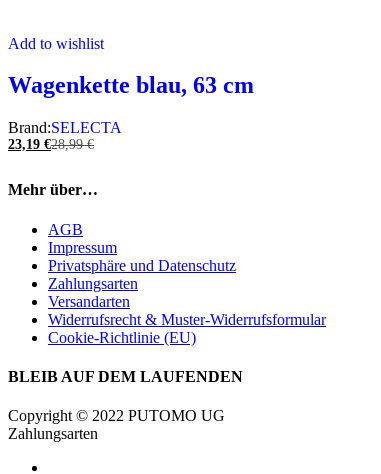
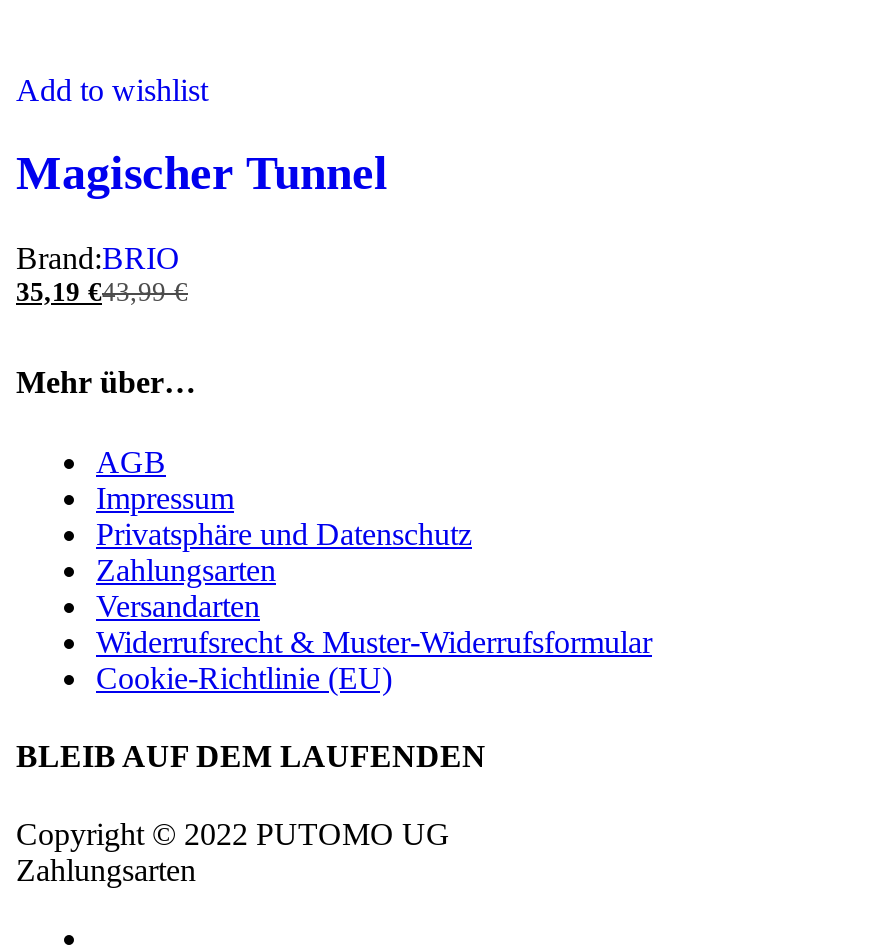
[8,72,254,98] Wagenkette blau, 63 cm -> [16,148,388,200] Magischer Tunnel
[8,119,122,152] Brand:SELECTA | 23,19 €28,99€ -> [16,242,188,308] Brand:BRIO | 35,19 €43,99€

